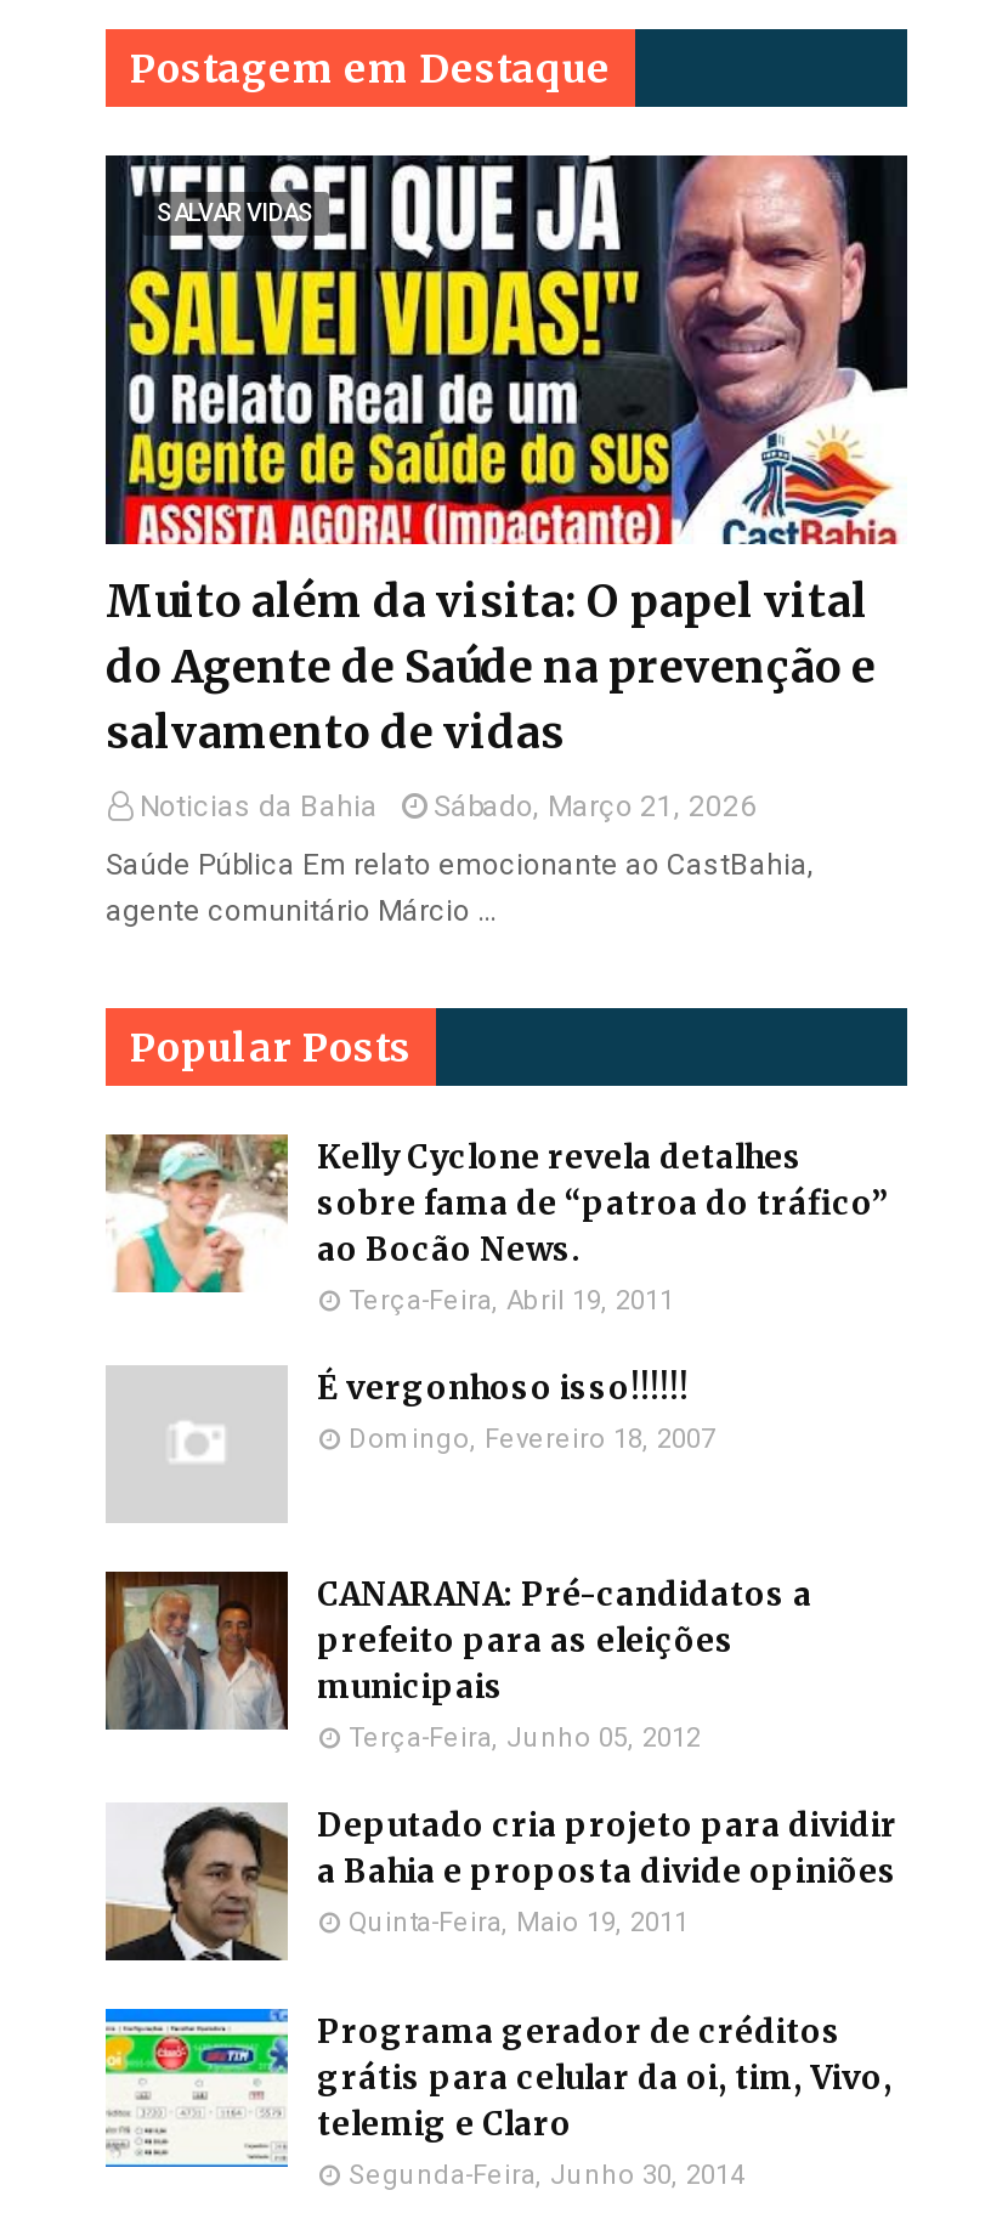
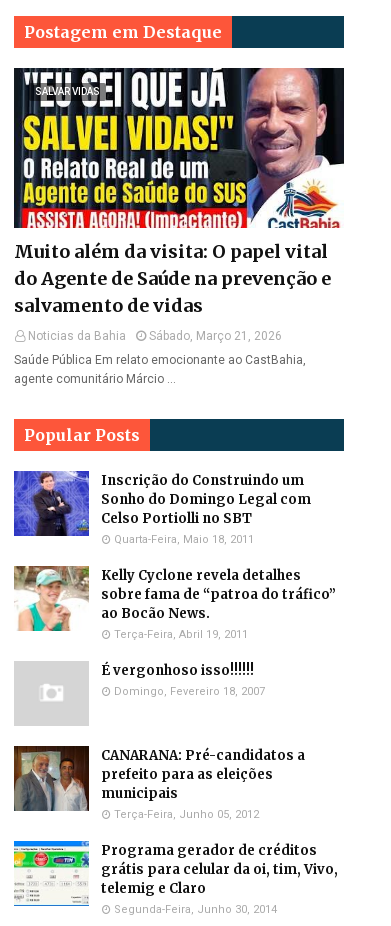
none -> [13,470,311,546] [image] | Inscrição do Construindo um | Sonho do Domingo Legal com | Celso Portiolli no SBT | Quarta-Feira, Maio 18, 2011
moved [101,1130,888,1754] -> [12,564,336,821]: [image] | Kelly Cyclone revela detalhes | sobre fama de “patroa do tráfico” | ... | municipais | Terça-Feira, Junho 05, 2012
[103,1802,897,1963] [image] | Deputado cria projeto para dividir | a Bahia e proposta divide opiniões | Quinta-Feira, Maio 19, 2011 -> none

